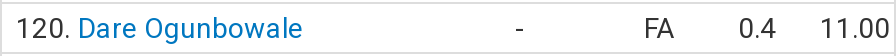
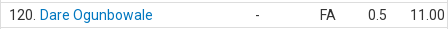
[644,12,890,44] FA 0.4 11.00 -> [320,7,445,23] FA 0.5 11.00

